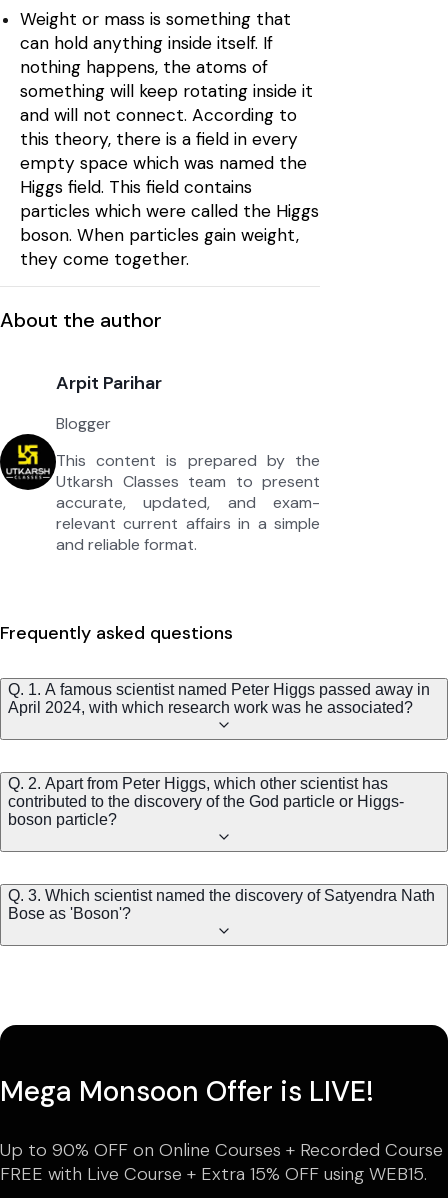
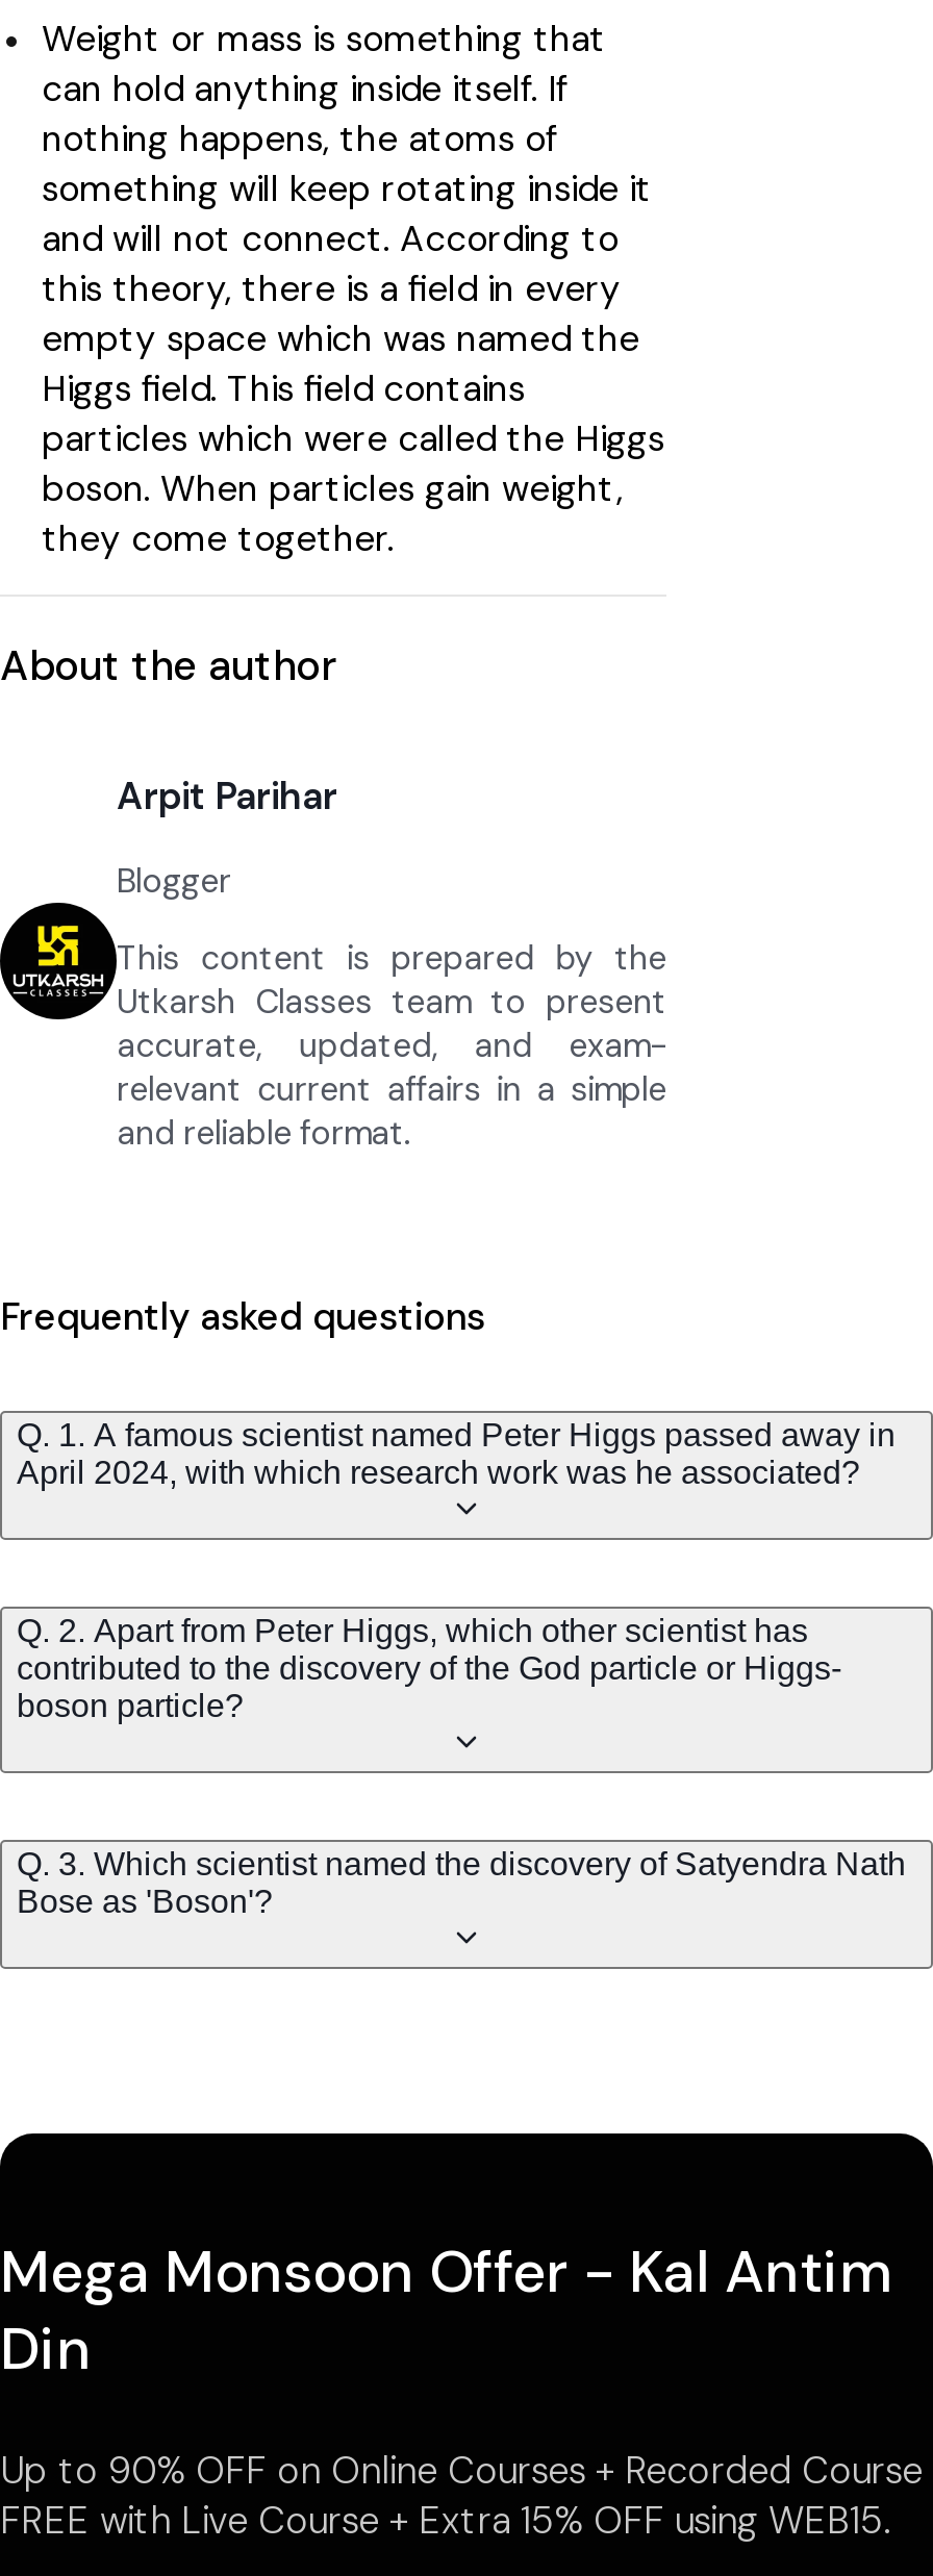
[0,1073,374,1110] Mega Monsoon Offer is LIVE! -> [0,2234,891,2388] Mega Monsoon Offer - Kal Antim | Din

